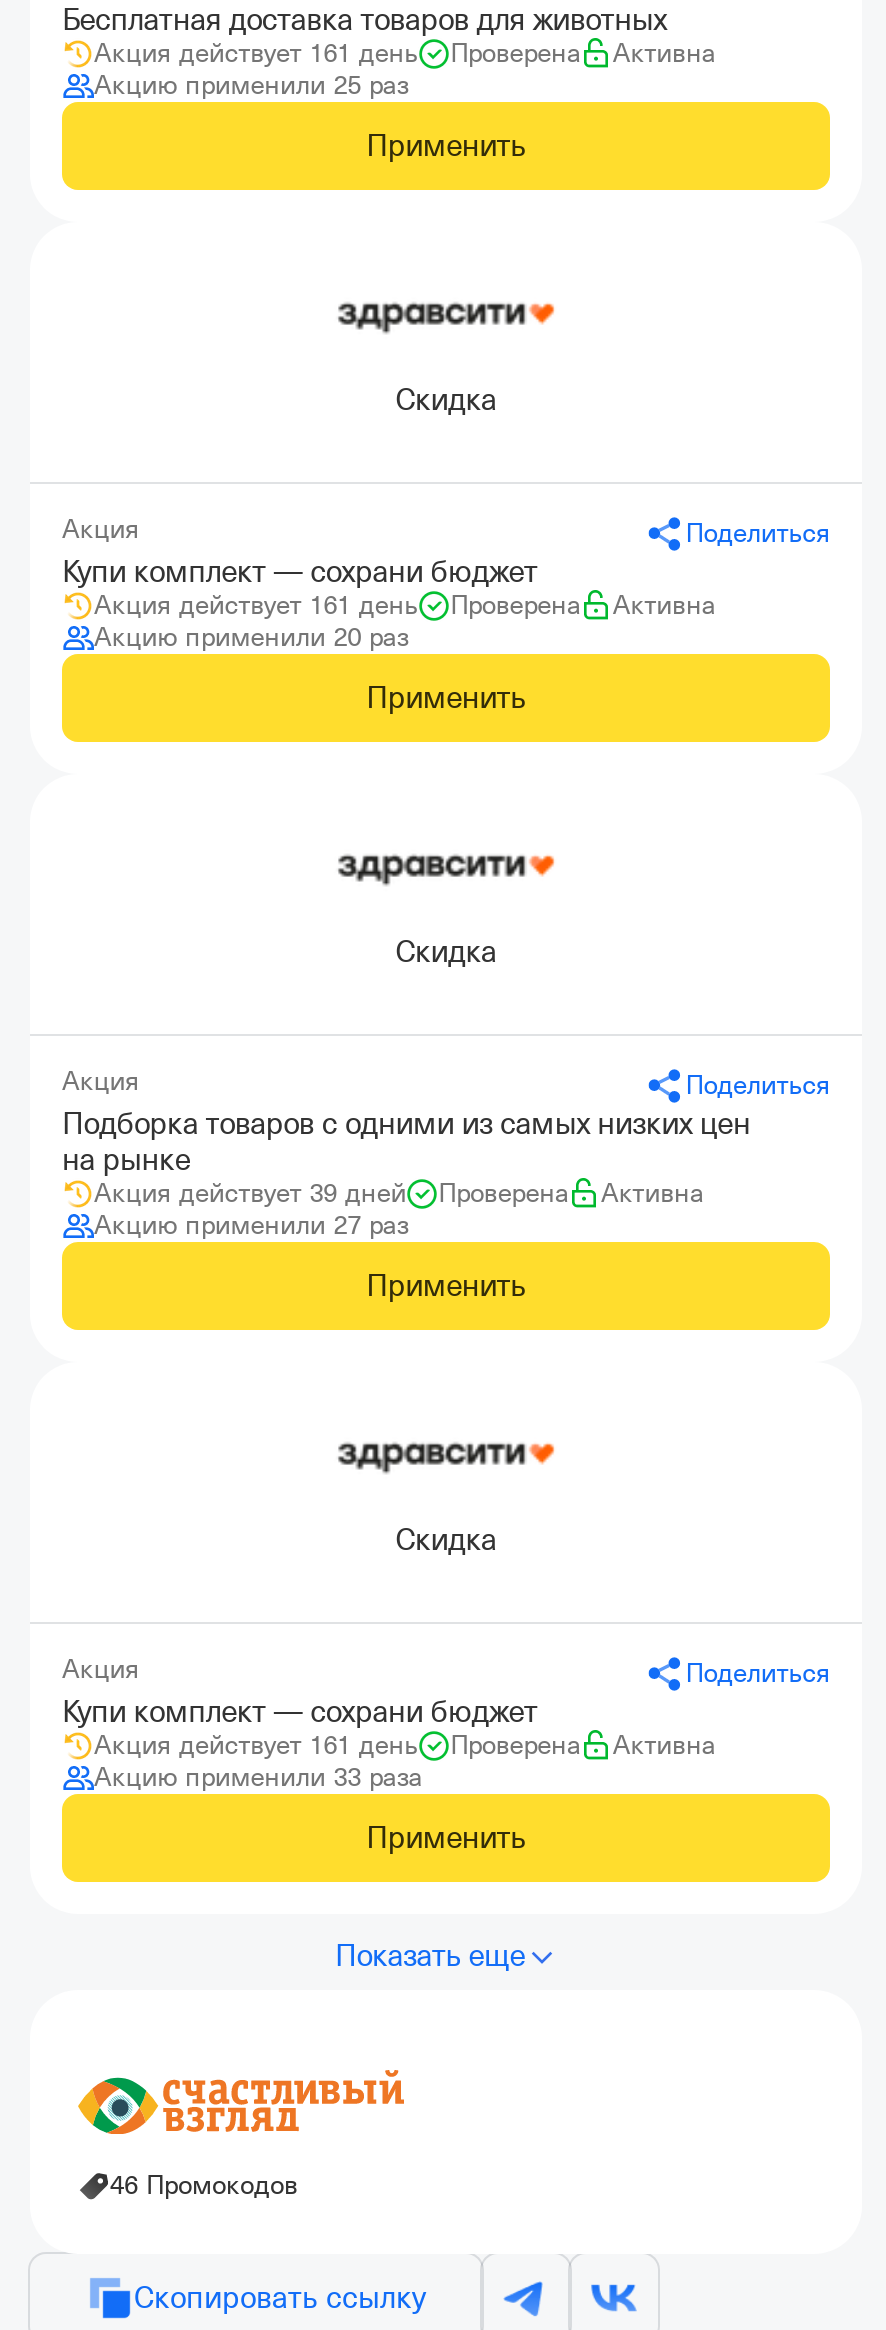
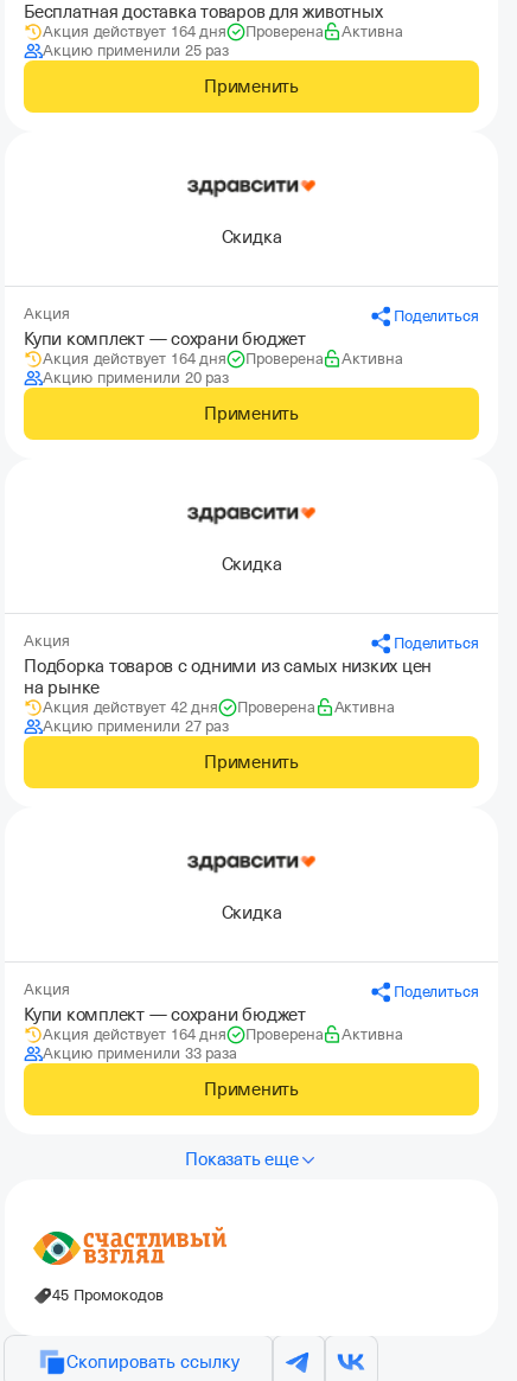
[94,38,418,68] Акция действует 161 день -> [43,23,227,40] Акция действует 164 дня
[94,590,418,620] Акция действует 161 день -> [43,350,227,367] Акция действует 164 дня
[94,1178,406,1208] Акция действует 39 дней -> [43,698,218,716] Акция действует 42 дня
[94,1730,418,1760] Акция действует 161 день -> [43,1025,227,1043] Акция действует 164 дня
[110,2170,298,2200] 46 Промокодов -> [52,1286,164,1304] 45 Промокодов

